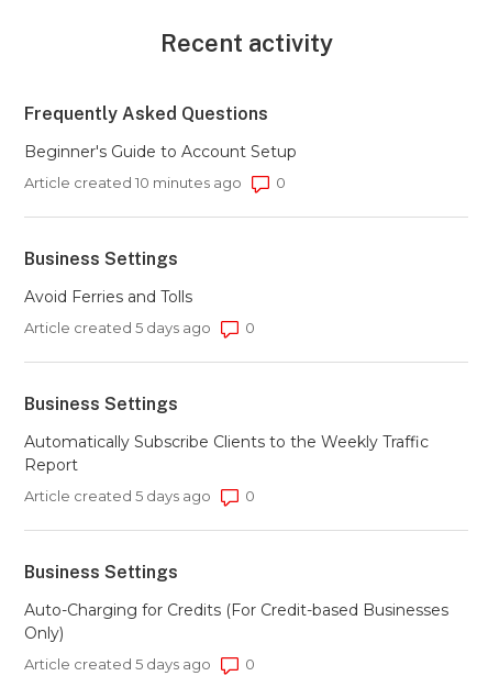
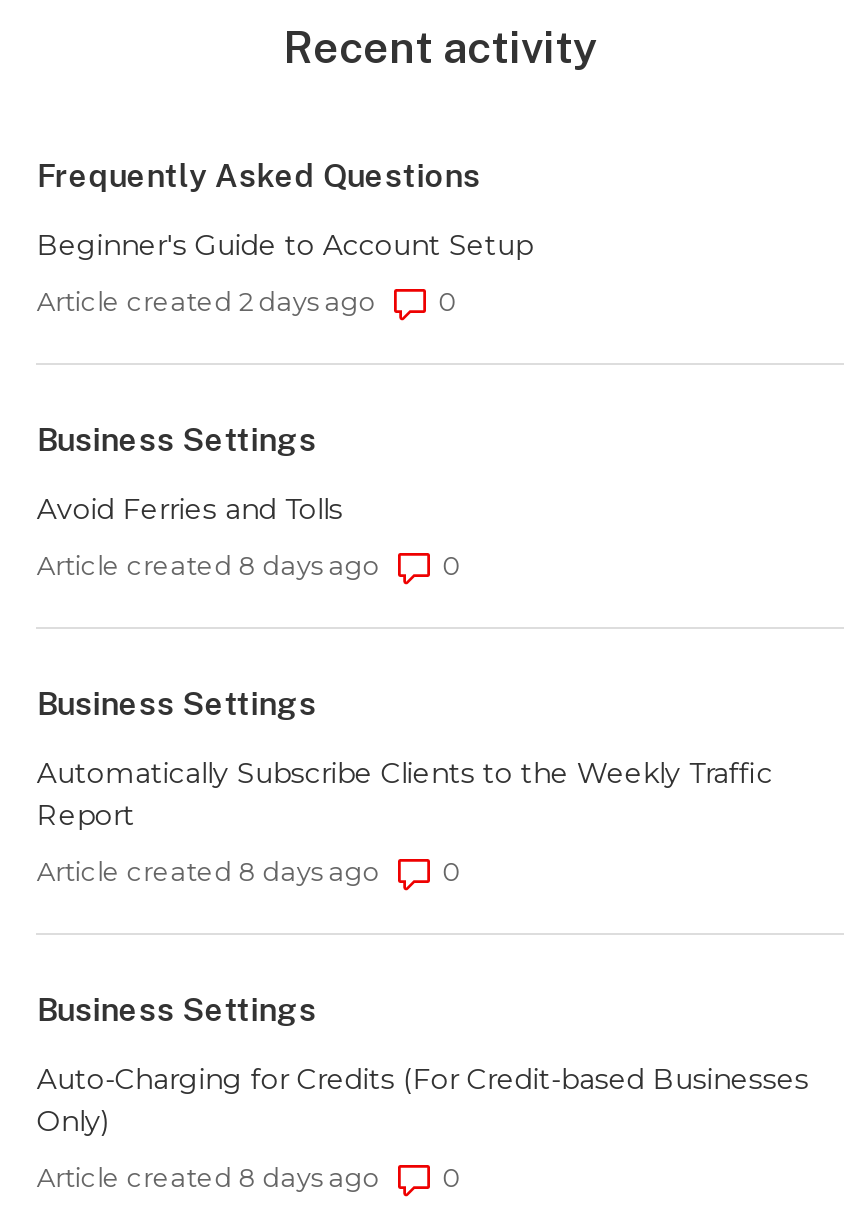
[25,174,242,191] Article created 10 minutes ago -> [37,285,377,317] Article created 2 days ago
[25,319,211,336] Article created 5 days ago -> [37,549,381,581] Article created 8 days ago
[25,487,211,505] Article created 5 days ago -> [37,855,381,887] Article created 8 days ago
[25,655,211,673] Article created 5 days ago -> [37,1161,381,1193] Article created 8 days ago

